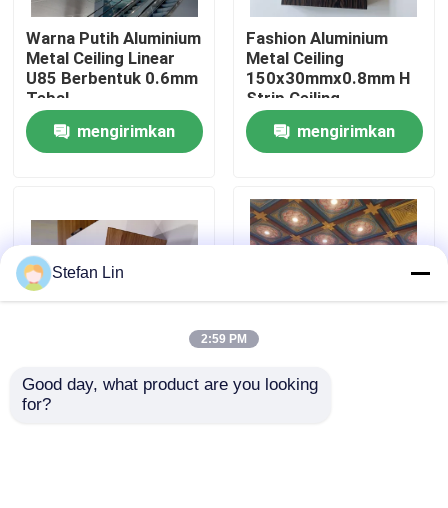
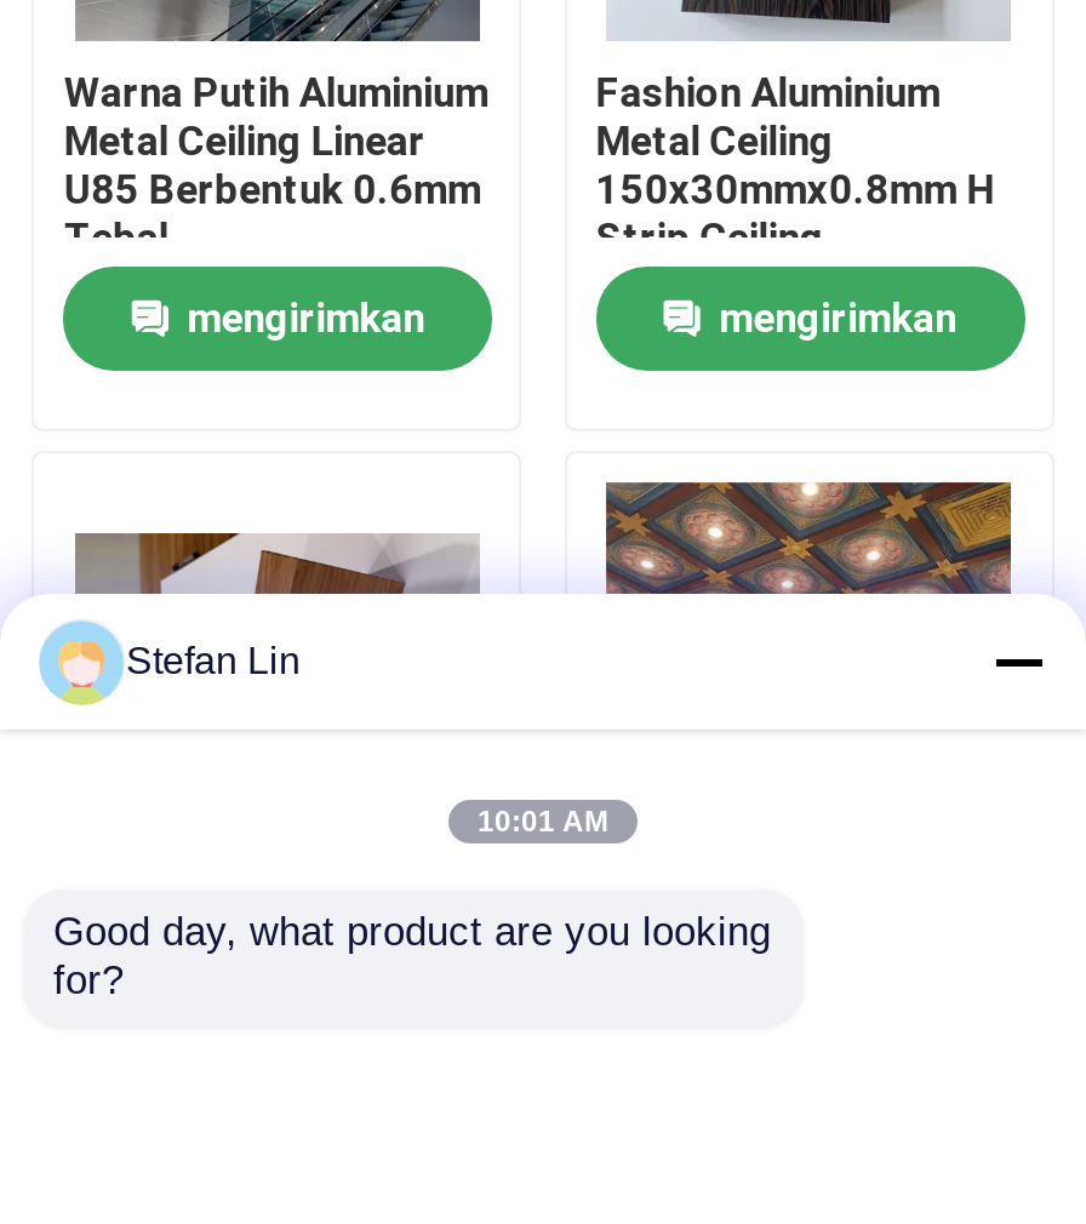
[201,332,247,346] 2:59 PM -> [478,805,608,839] 10:01 AM

